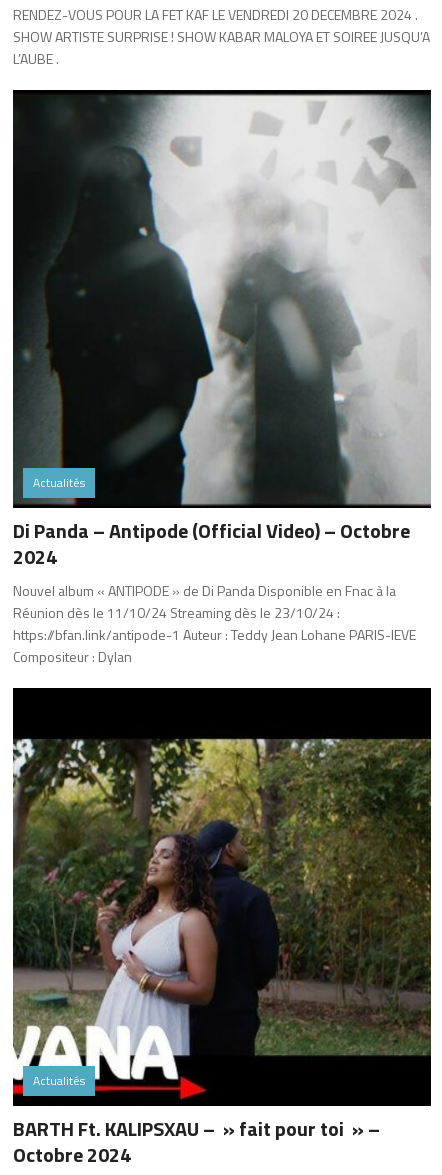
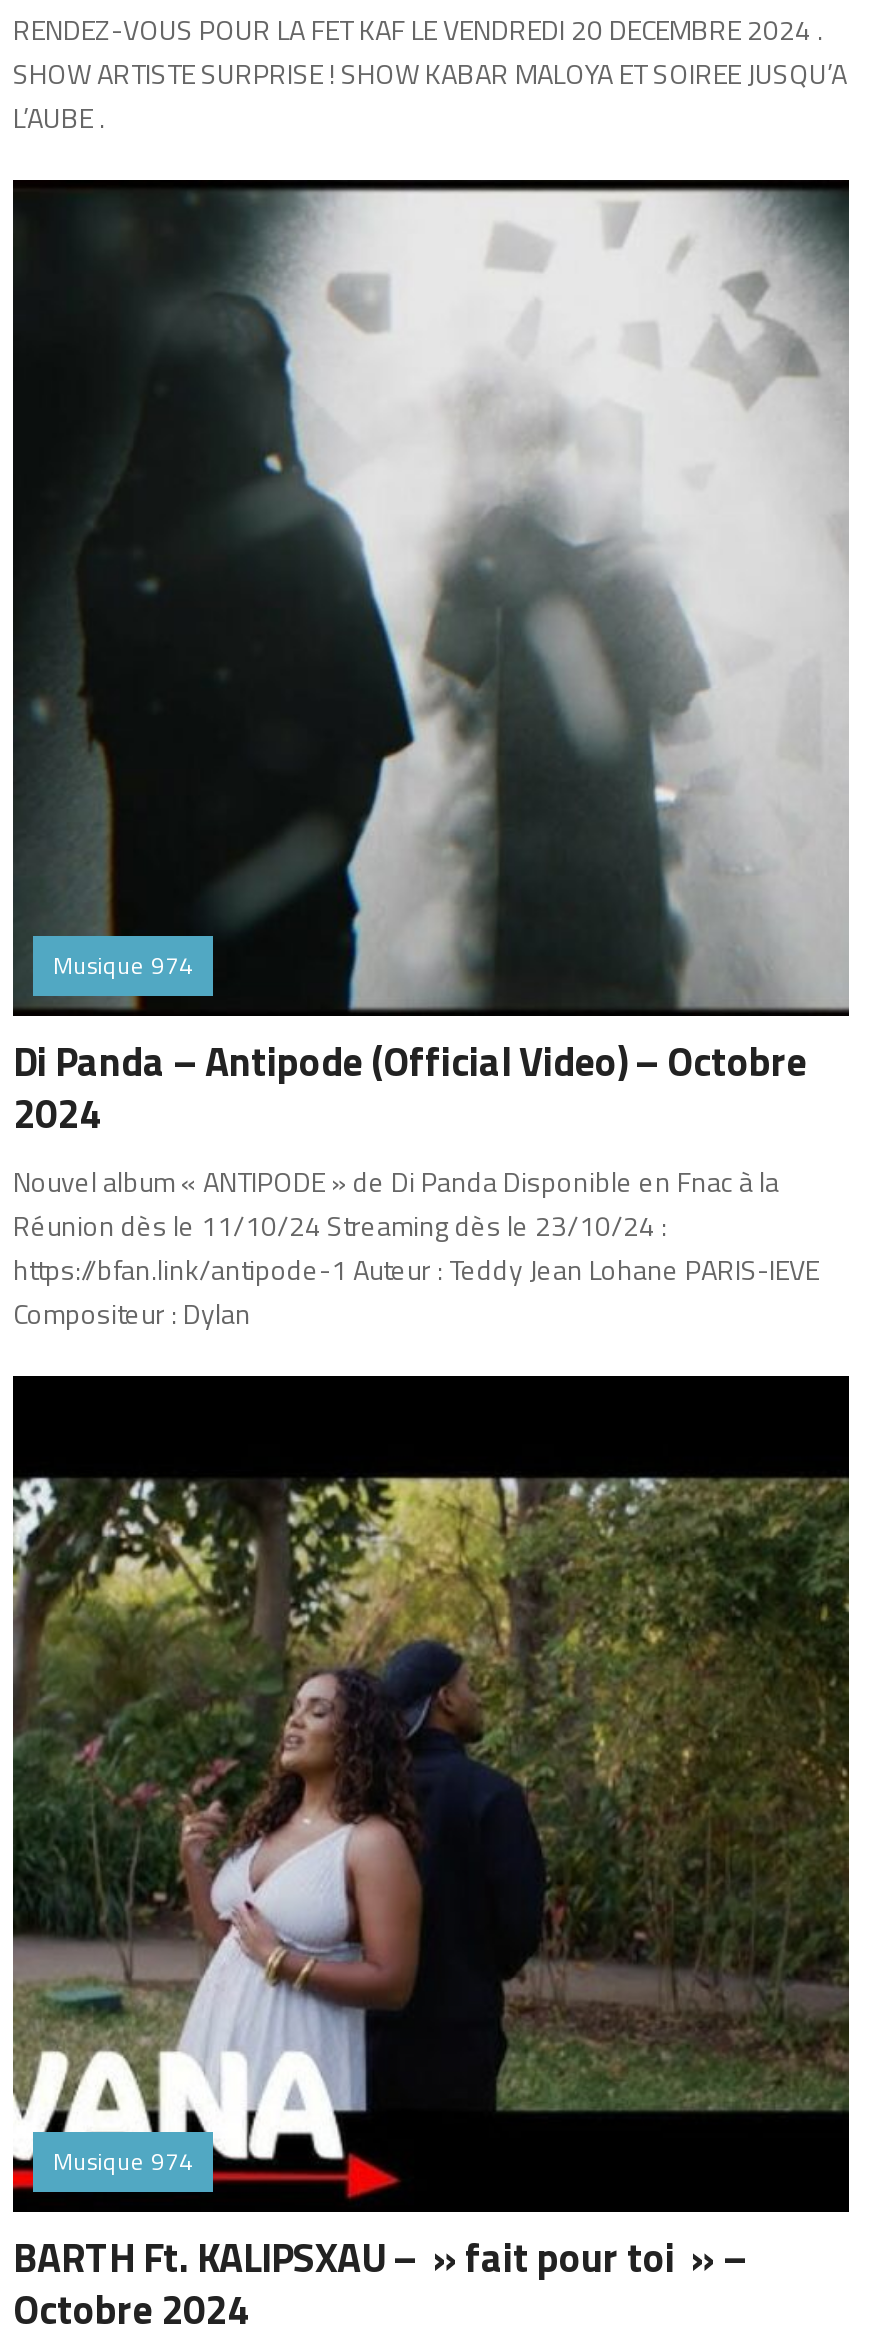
[33,473,85,492] Actualités -> [53,946,193,984] Musique 974
[33,1071,85,1090] Actualités -> [53,2142,193,2180] Musique 974

